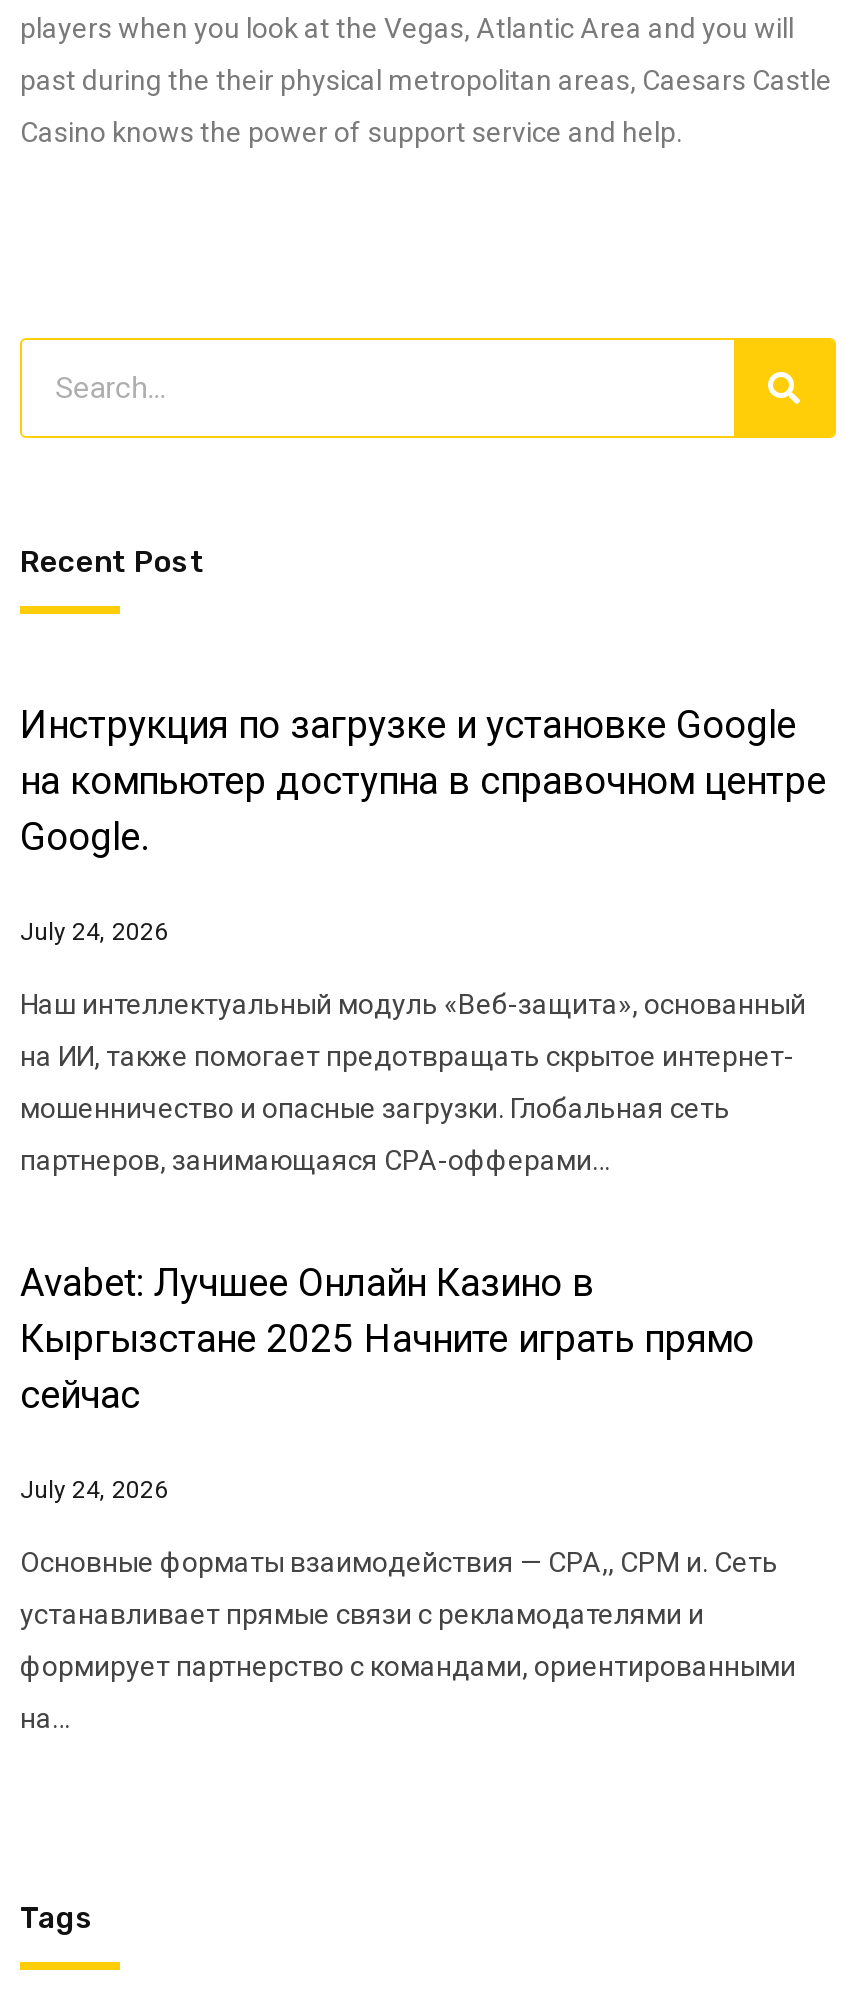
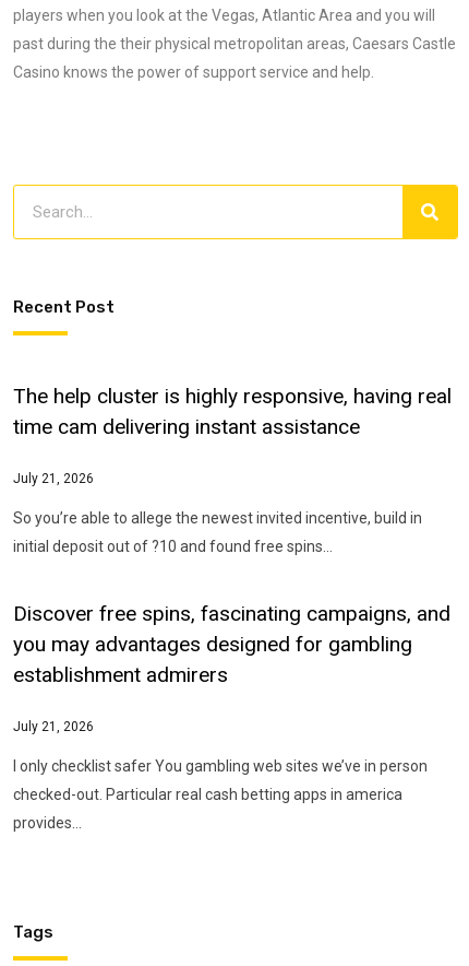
[20,702,826,1734] Инструкция по загрузке и установке Google | на компьютер доступна в справочном центре | Google. | July 24, 2026 | Наш интеллектуальный модуль «Веб-защита», основанный | на ИИ, также помогает предотвращать скрытое интернет- | мошенничество и опасные загрузки. Глобальная сеть | партнеров, занимающаяся CPA-офферами… | Avabet: Лучшее Онлайн Казино в | Кыргызстане 2025 Начните играть прямо | сейчас | July 24, 2026 | Основные форматы взаимодействия — CPA,, CPM и. Сеть | устанавливает прямые связи с рекламодателями и | формирует партнерство с командами, ориентированными | на… -> [13,384,452,832] The help cluster is highly responsive, having real | time cam delivering instant assistance | July 21, 2026 | So you’re able to allege the newest invited incentive, build in | initial deposit out of ?10 and found free spins… | Discover free spins, fascinating campaigns, and | you may advantages designed for gambling | establishment admirers | July 21, 2026 | I only checklist safer You gambling web sites we’ve in person | checked-out. Particular real cash betting apps in america | provides…

